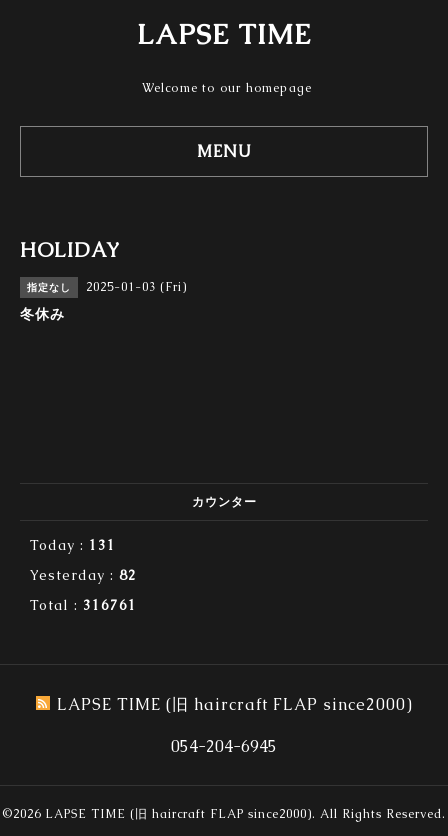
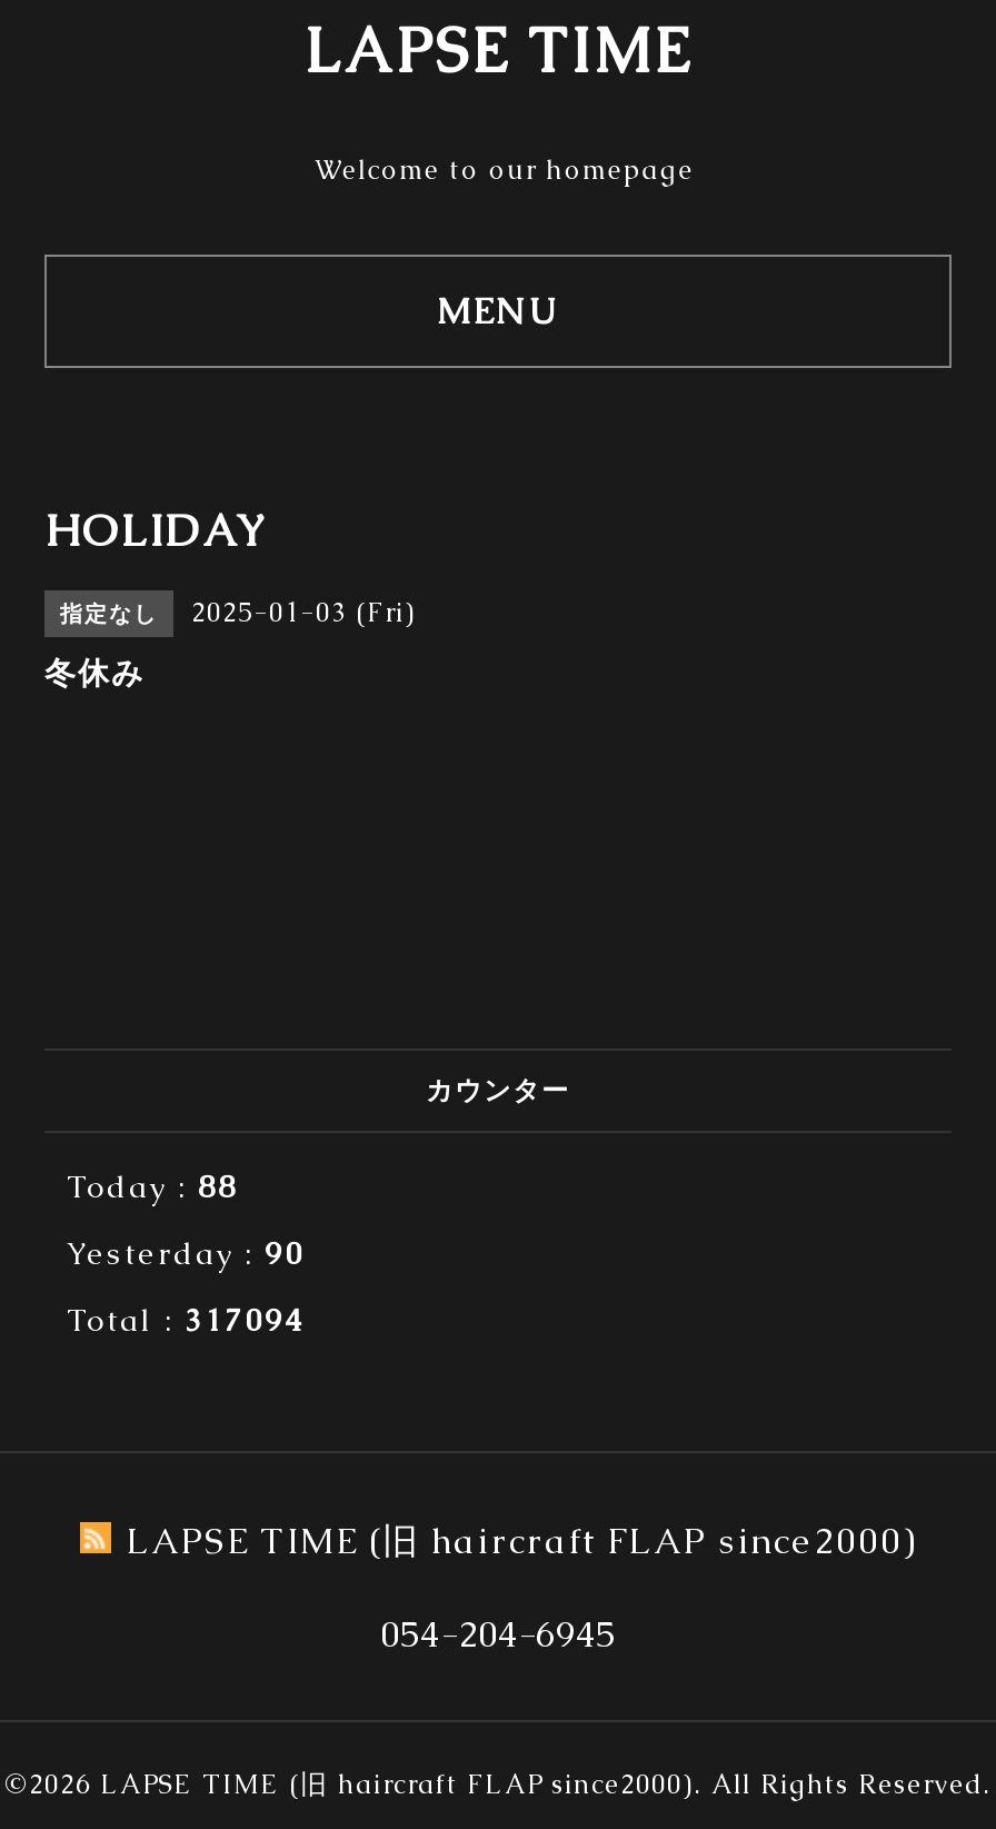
[30,536,116,554] Today : 131 -> [67,1166,238,1206] Today : 88
[30,566,137,584] Yesterday : 82 -> [67,1233,305,1273] Yesterday : 90
[30,596,137,614] Total : 316761 -> [67,1300,305,1340] Total : 317094

